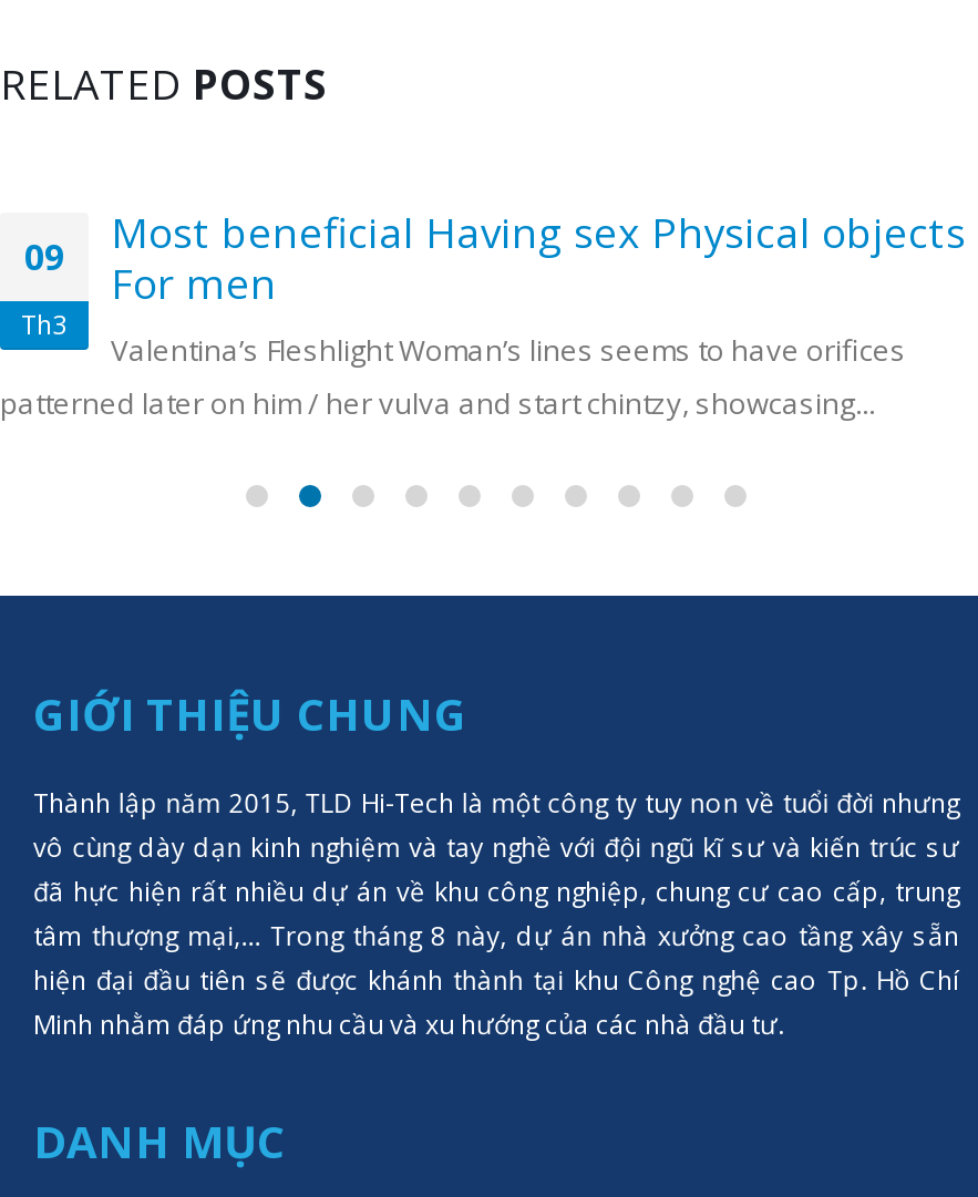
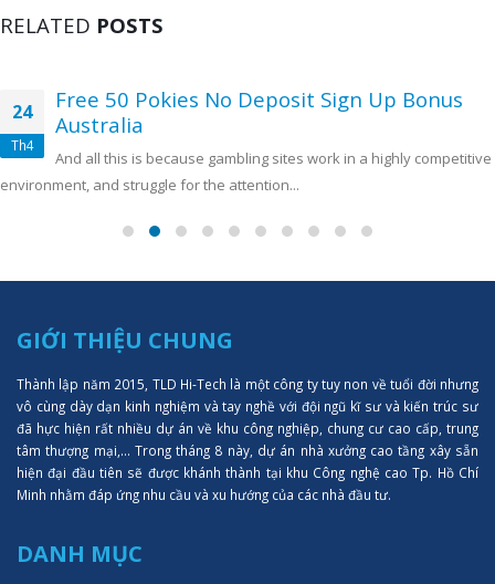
[0,205,966,424] Most beneficial Having sex Physical objects | For men | Valentina’s Fleshlight Woman’s lines seems to have orifices | patterned later on him / her vulva and start chintzy, showcasing... -> [0,86,492,195] Free 50 Pokies No Deposit Sign Up Bonus | Australia | And all this is because gambling sites work in a highly competitive | environment, and struggle for the attention...
[24,233,64,282] 09 -> [12,100,32,124] 24
[21,307,68,342] Th3 -> [10,136,34,154] Th4

